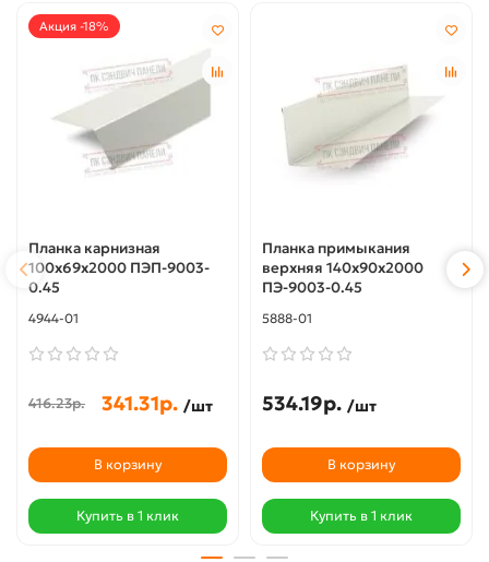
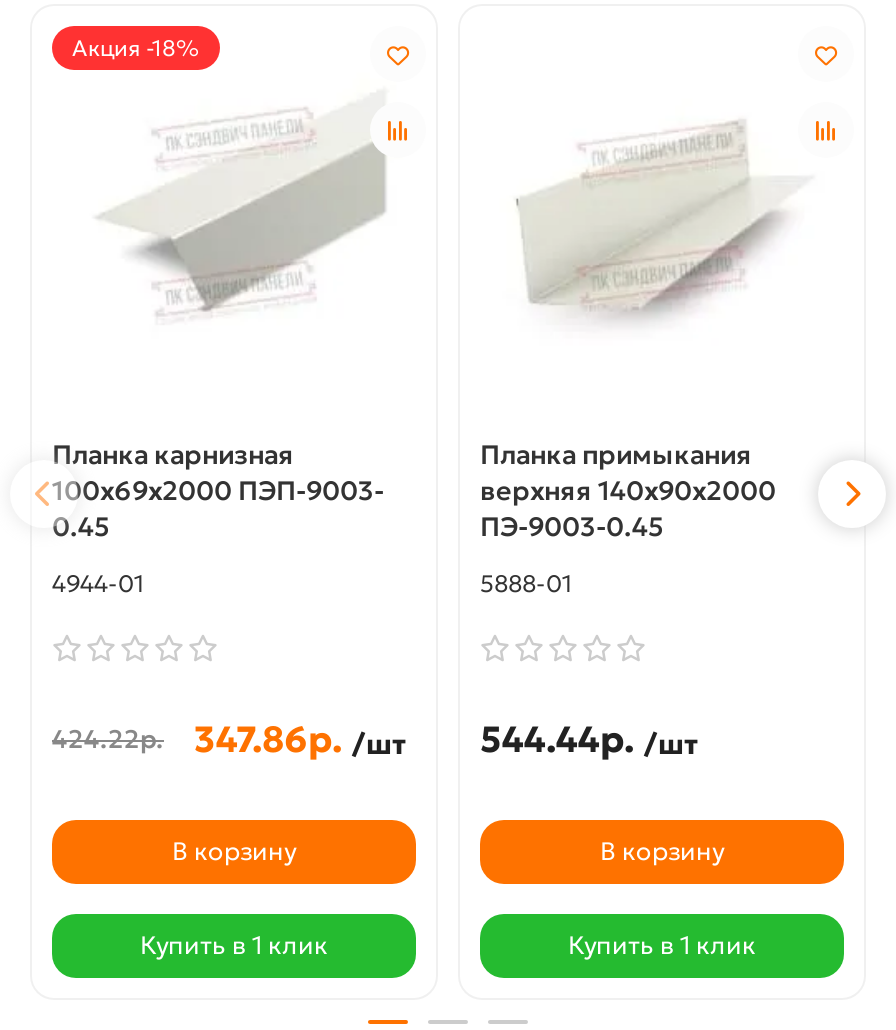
[28,390,213,415] 416.23р. | 341.31р. /шт -> [52,715,406,761] 424.22р. | 347.86р. /шт
[262,390,377,415] 534.19р. /шт -> [480,715,698,761] 544.44р. /шт

